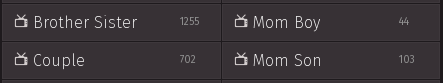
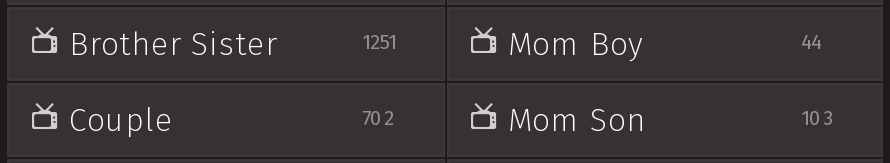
[179,16,198,28] 1255 -> [362,31,396,55] 1251

